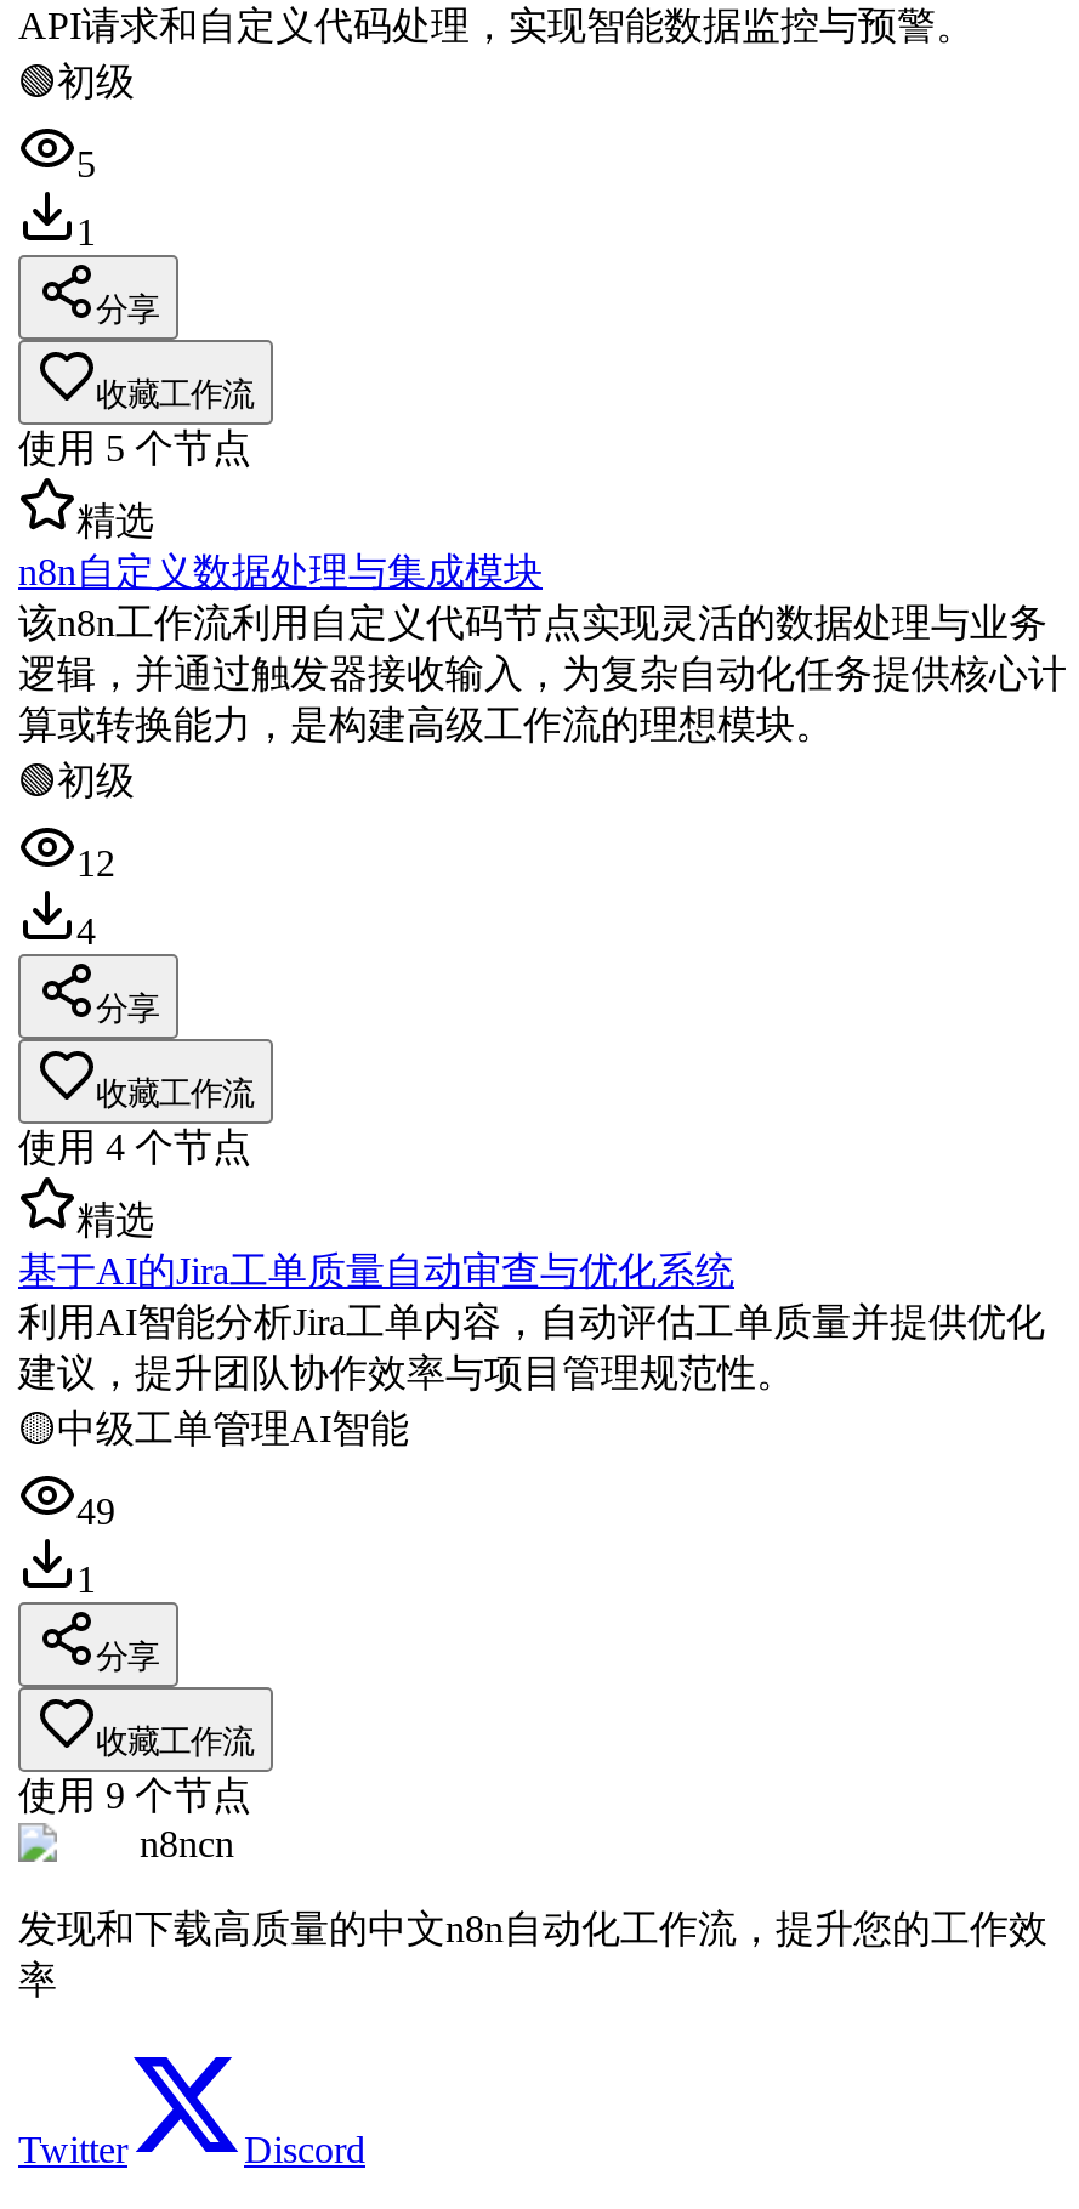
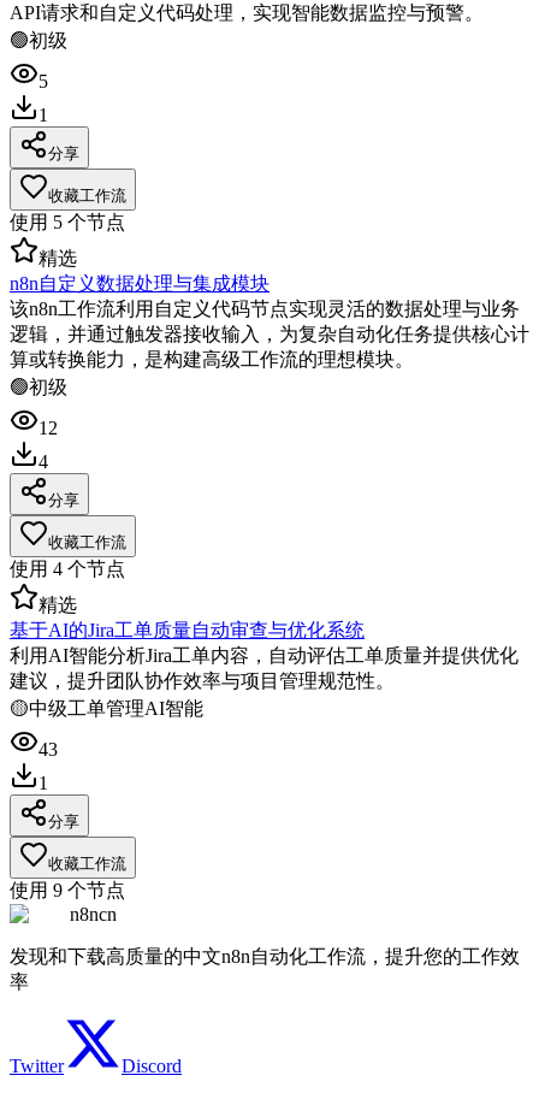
[76,1490,115,1531] 49 -> [38,739,58,759] 43

